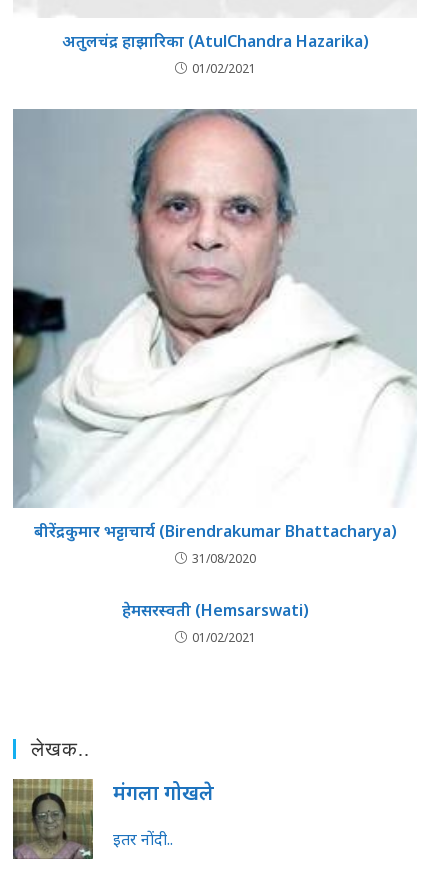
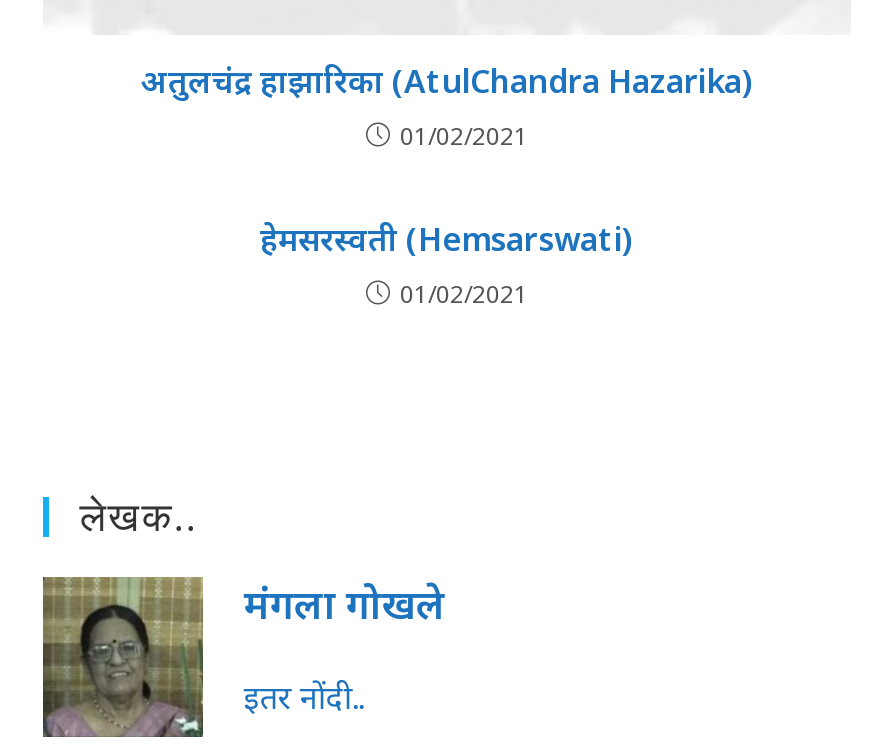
[12,109,417,567] [image] | बीरेंद्रकुमार भट्टाचार्य (Birendrakumar Bhattacharya) | 31/08/2020 -> none

